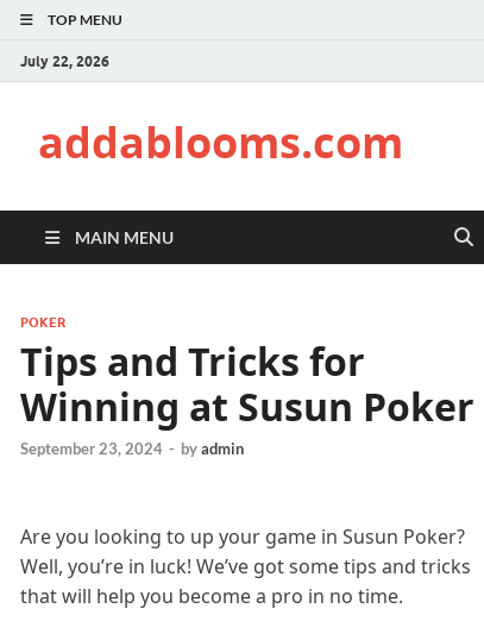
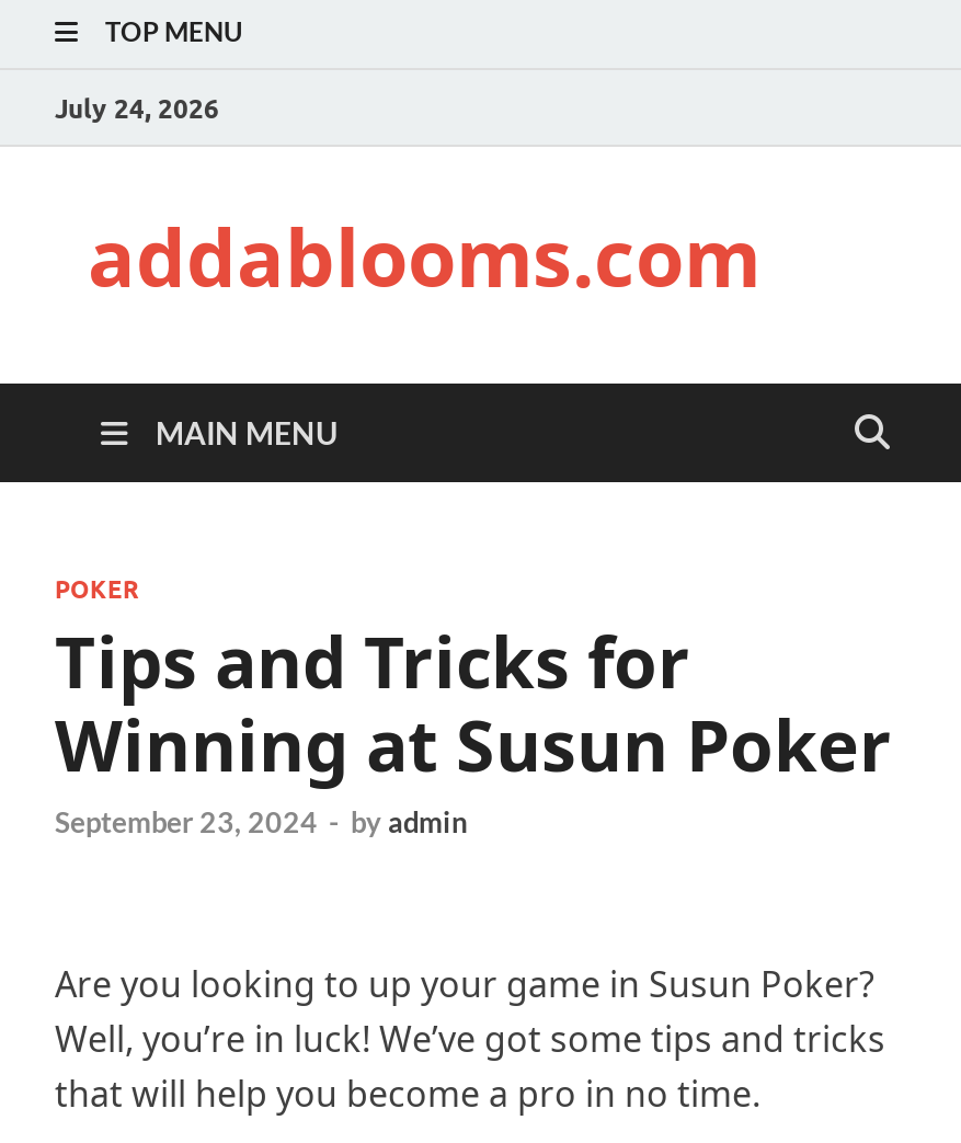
[20,52,109,70] July 22, 2026 -> [55,91,219,124] July 24, 2026

